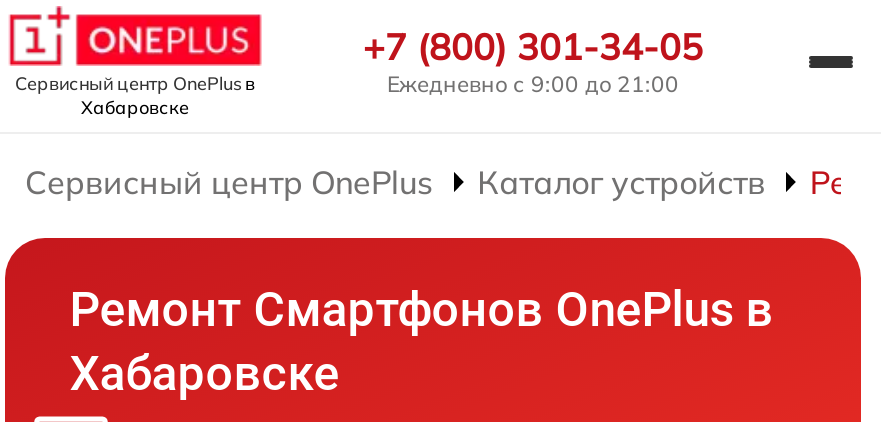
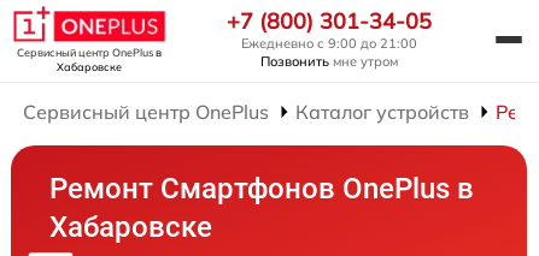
none -> [260,53,398,70] Позвонить мне утром

